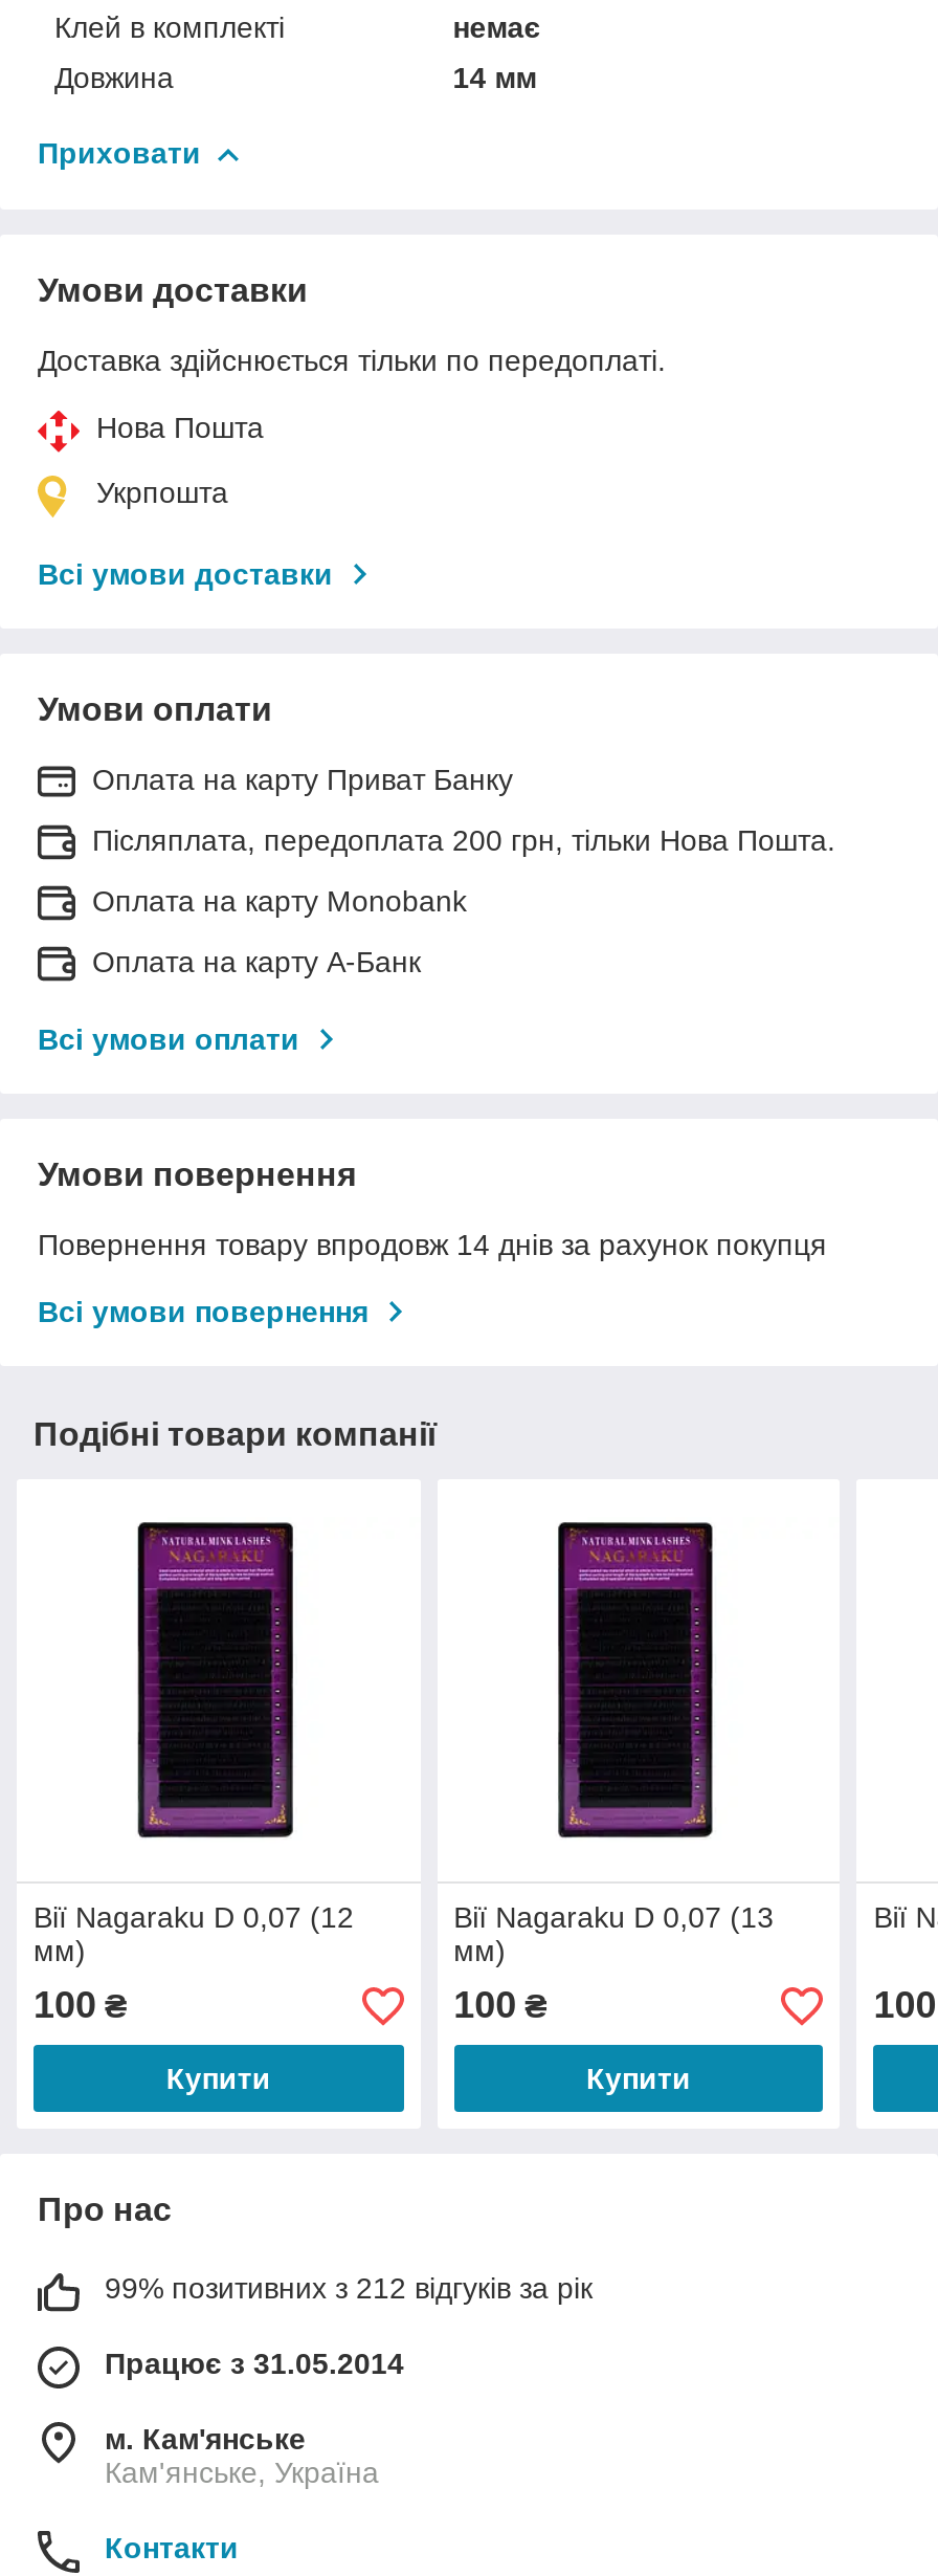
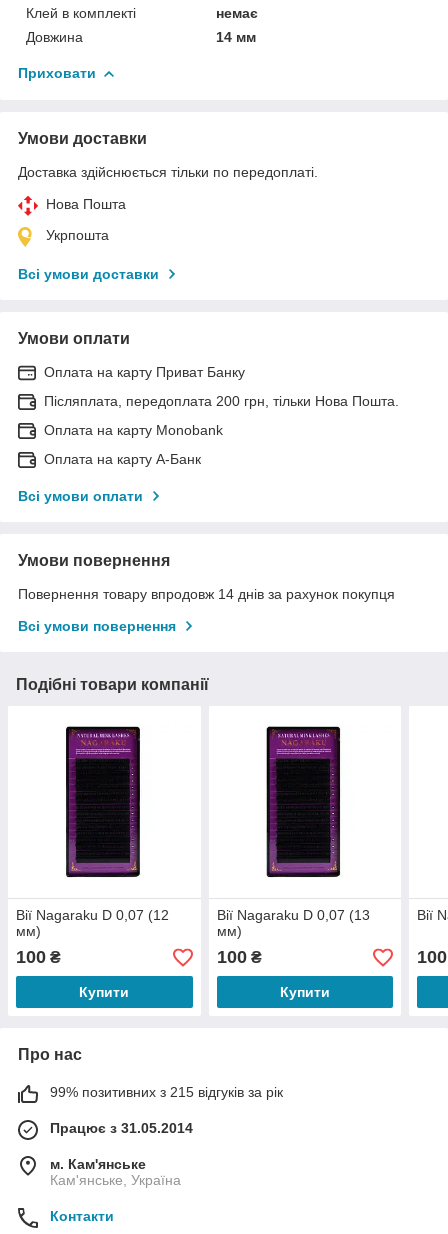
[105,2272,593,2306] 99% позитивних з 212 відгуків за рік -> [50,1084,283,1100] 99% позитивних з 215 відгуків за рік

